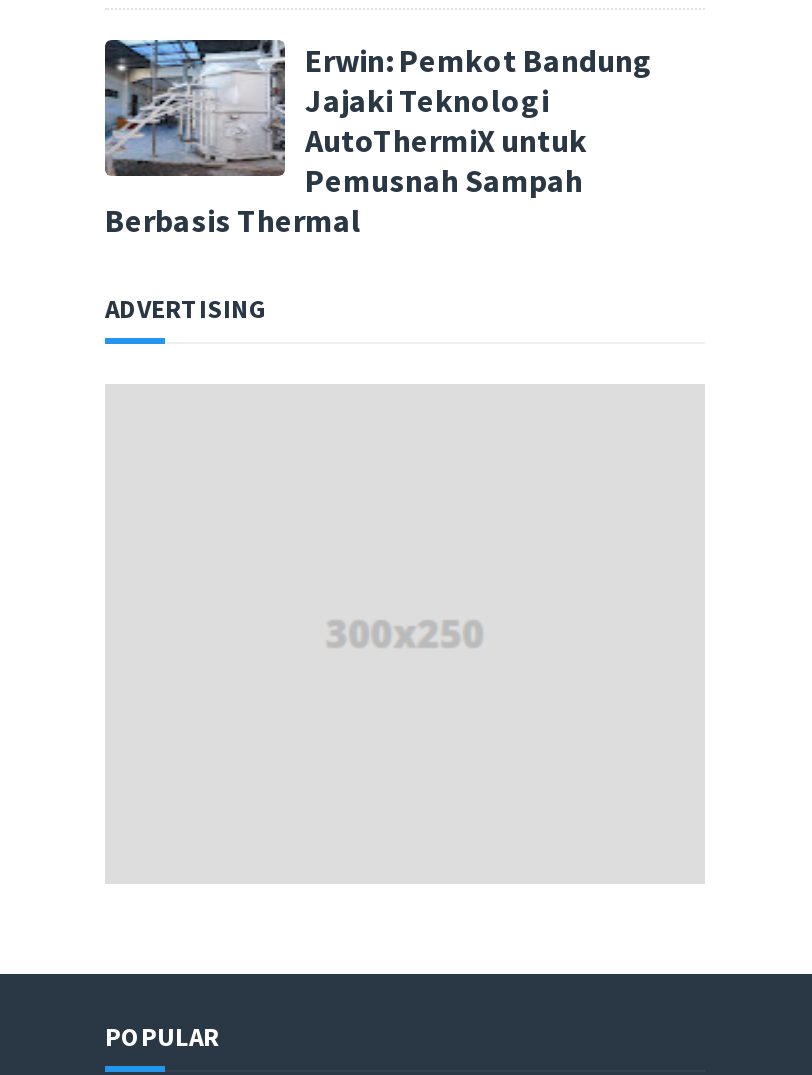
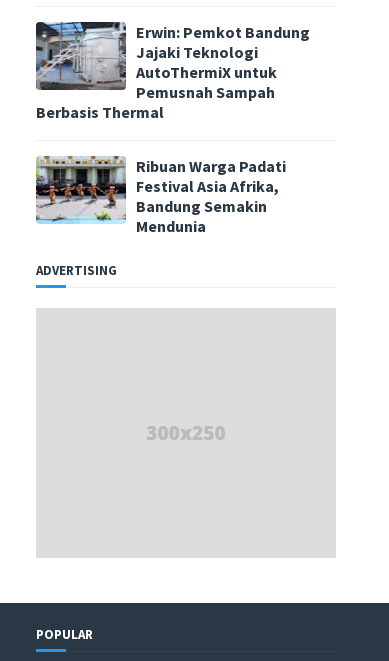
none -> [35,155,286,236] [image] | Ribuan Warga Padati | Festival Asia Afrika, | Bandung Semakin | Mendunia

